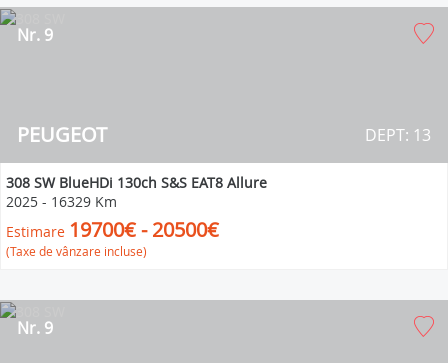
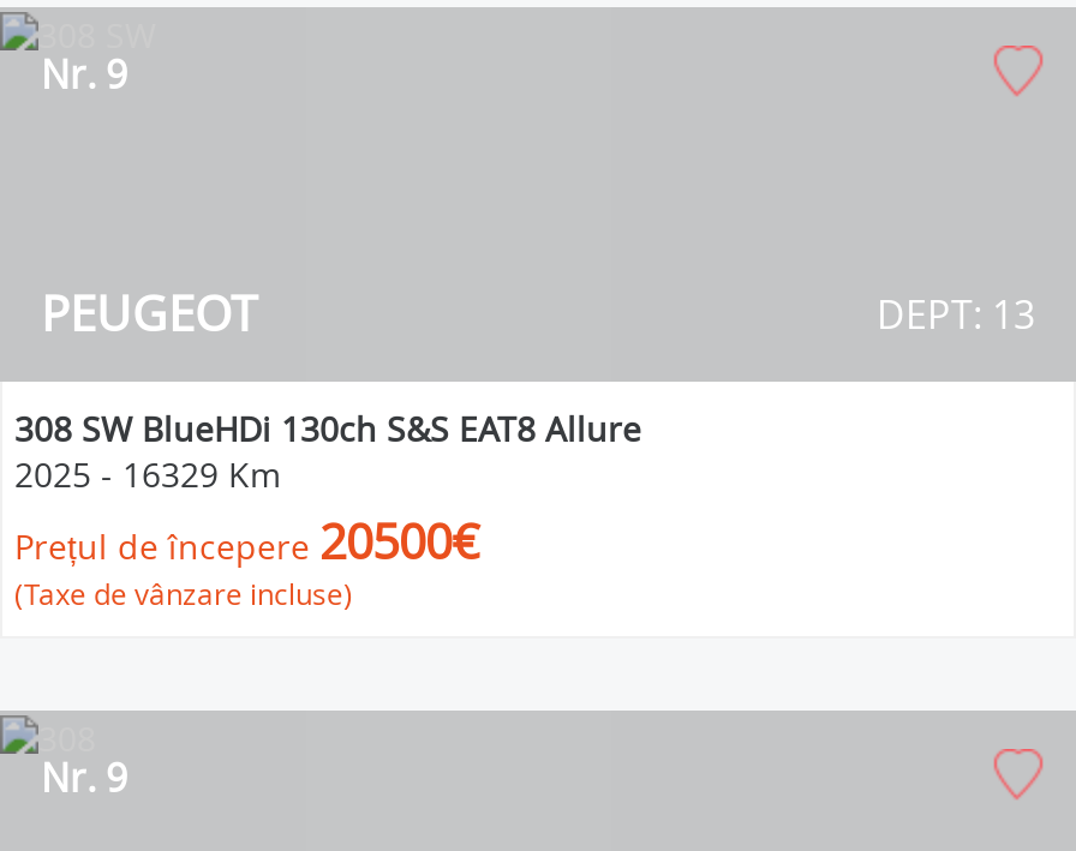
[6,216,219,243] Estimare 19700€ - 20500€ -> [14,509,480,574] Prețul de începere 20500€

